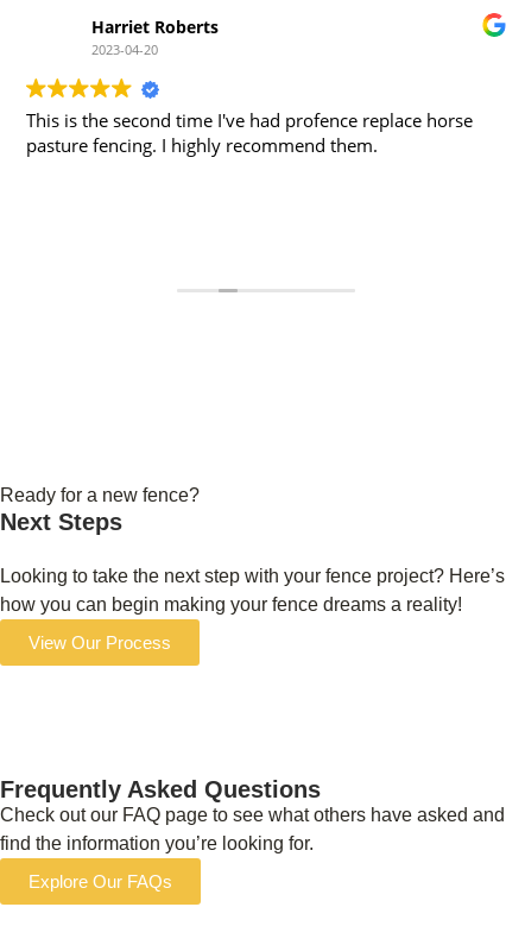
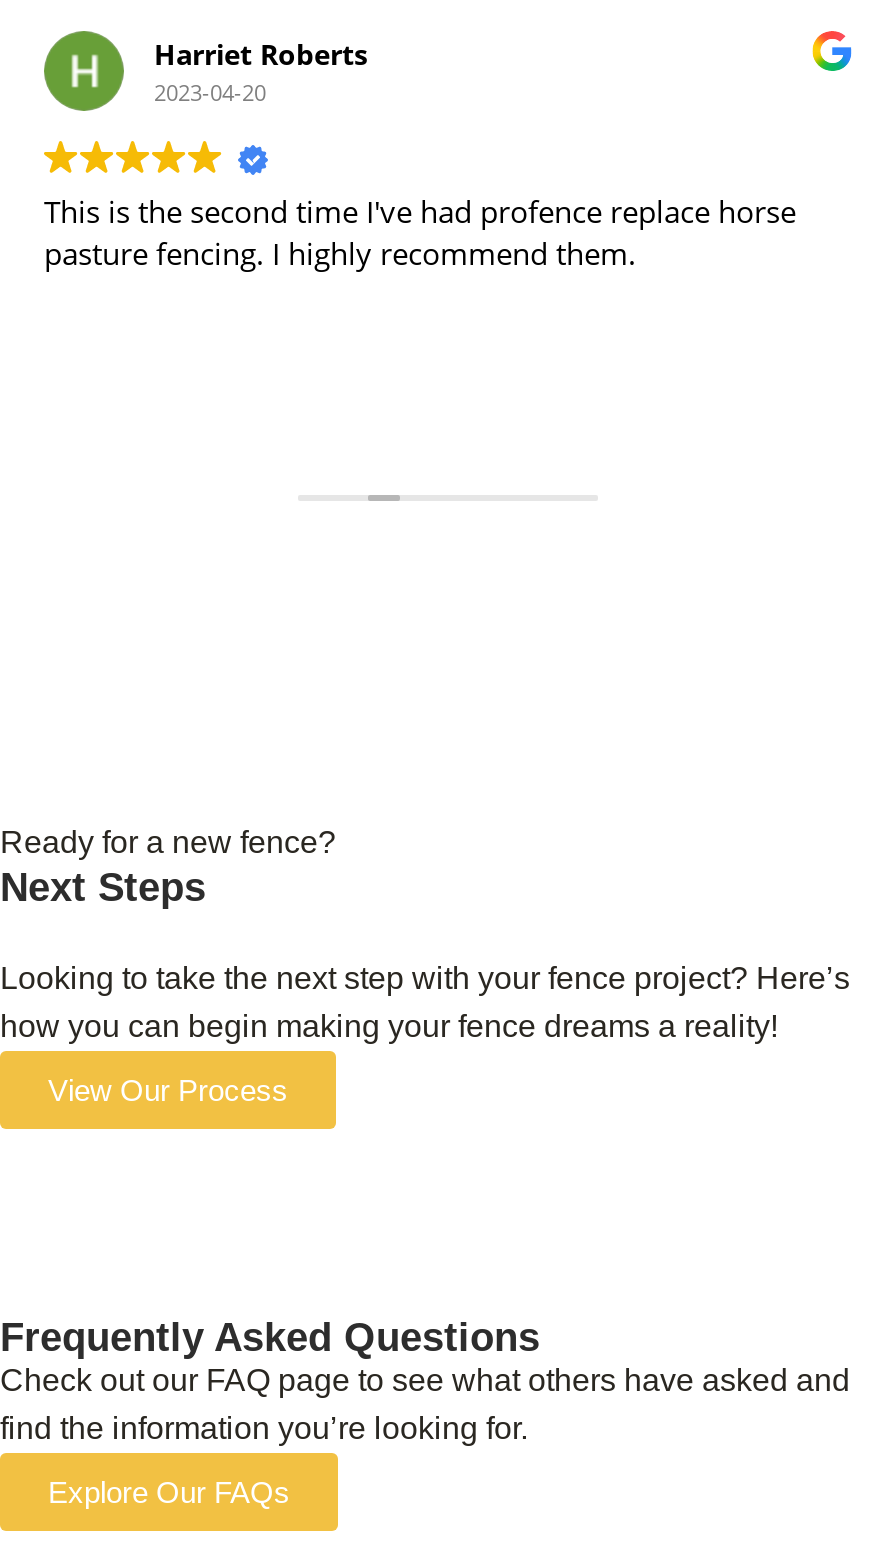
none -> [42,28,126,114] [image]

